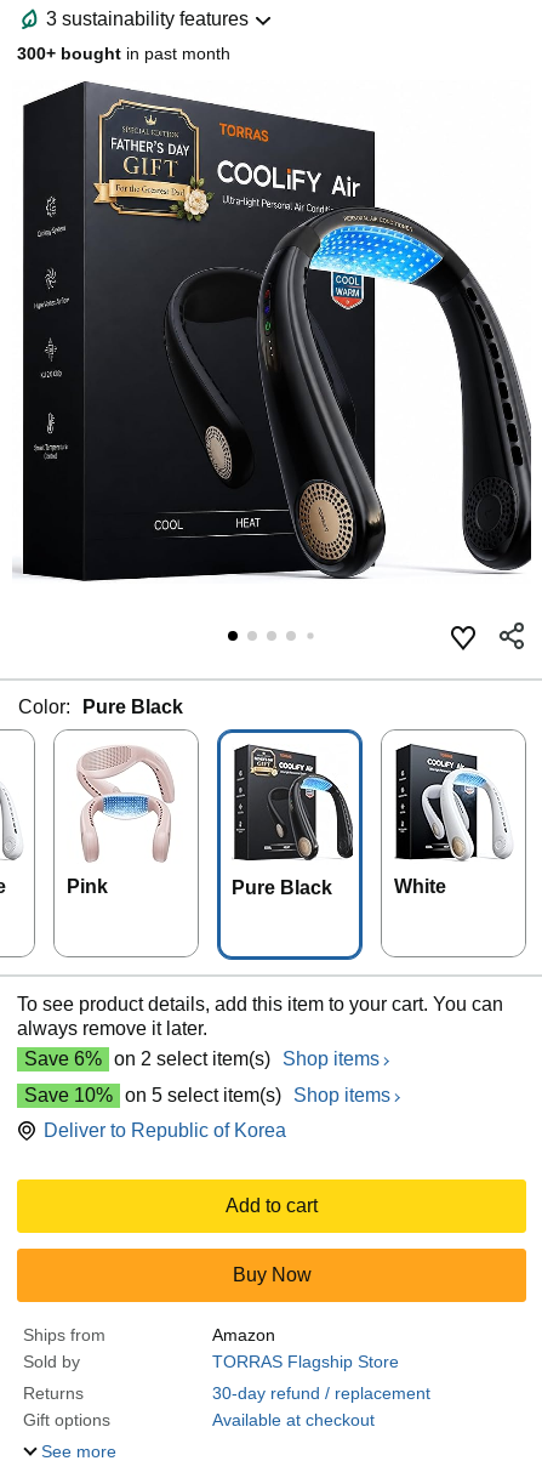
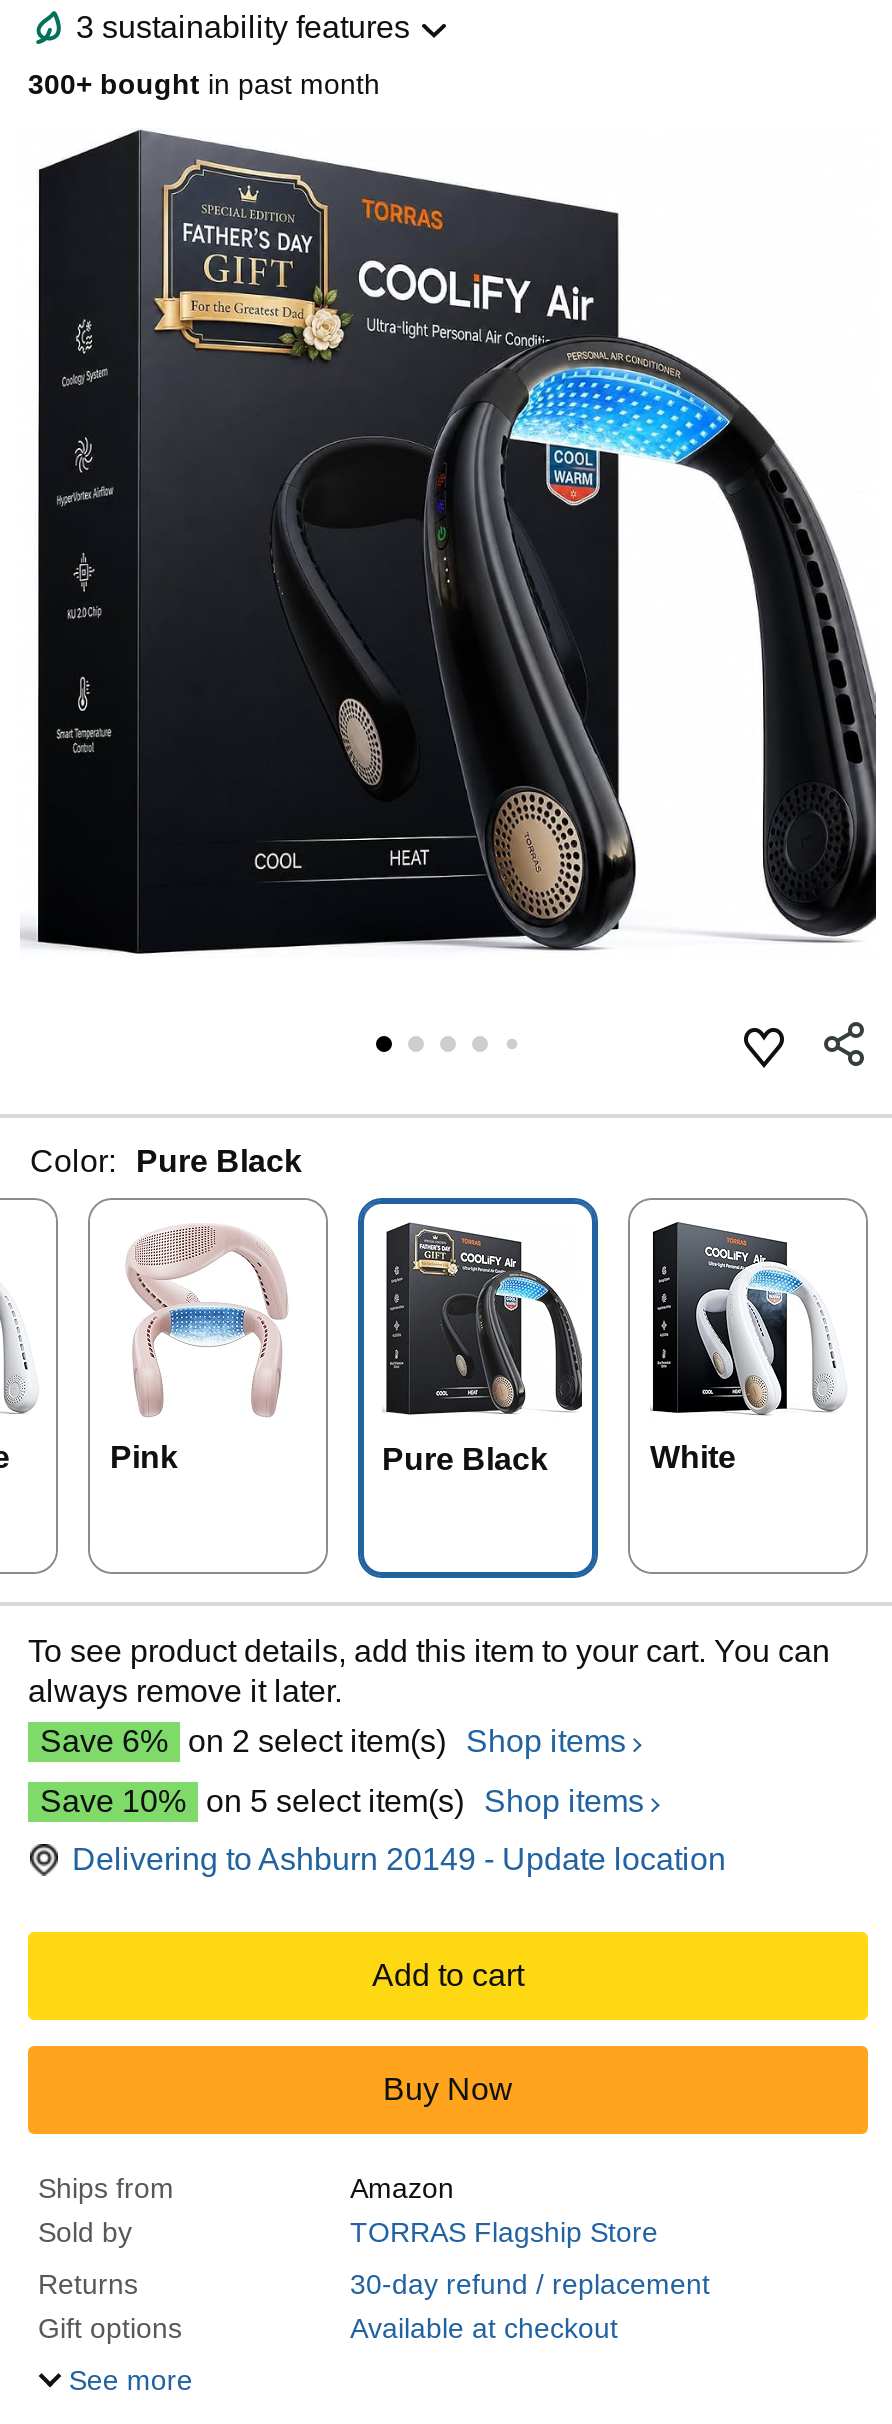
[44,1121,286,1141] Deliver to Republic of Korea -> [72,1843,726,1877] Delivering to Ashburn 20149 - Update location

